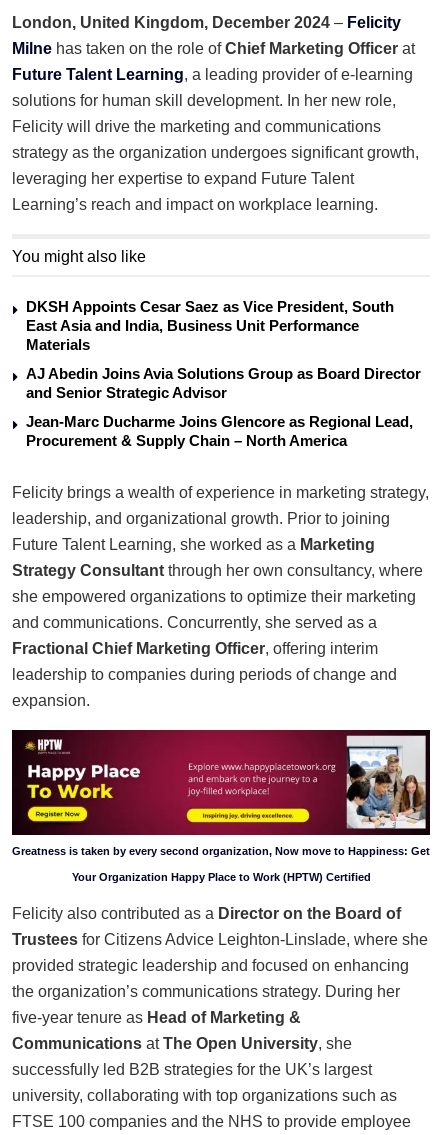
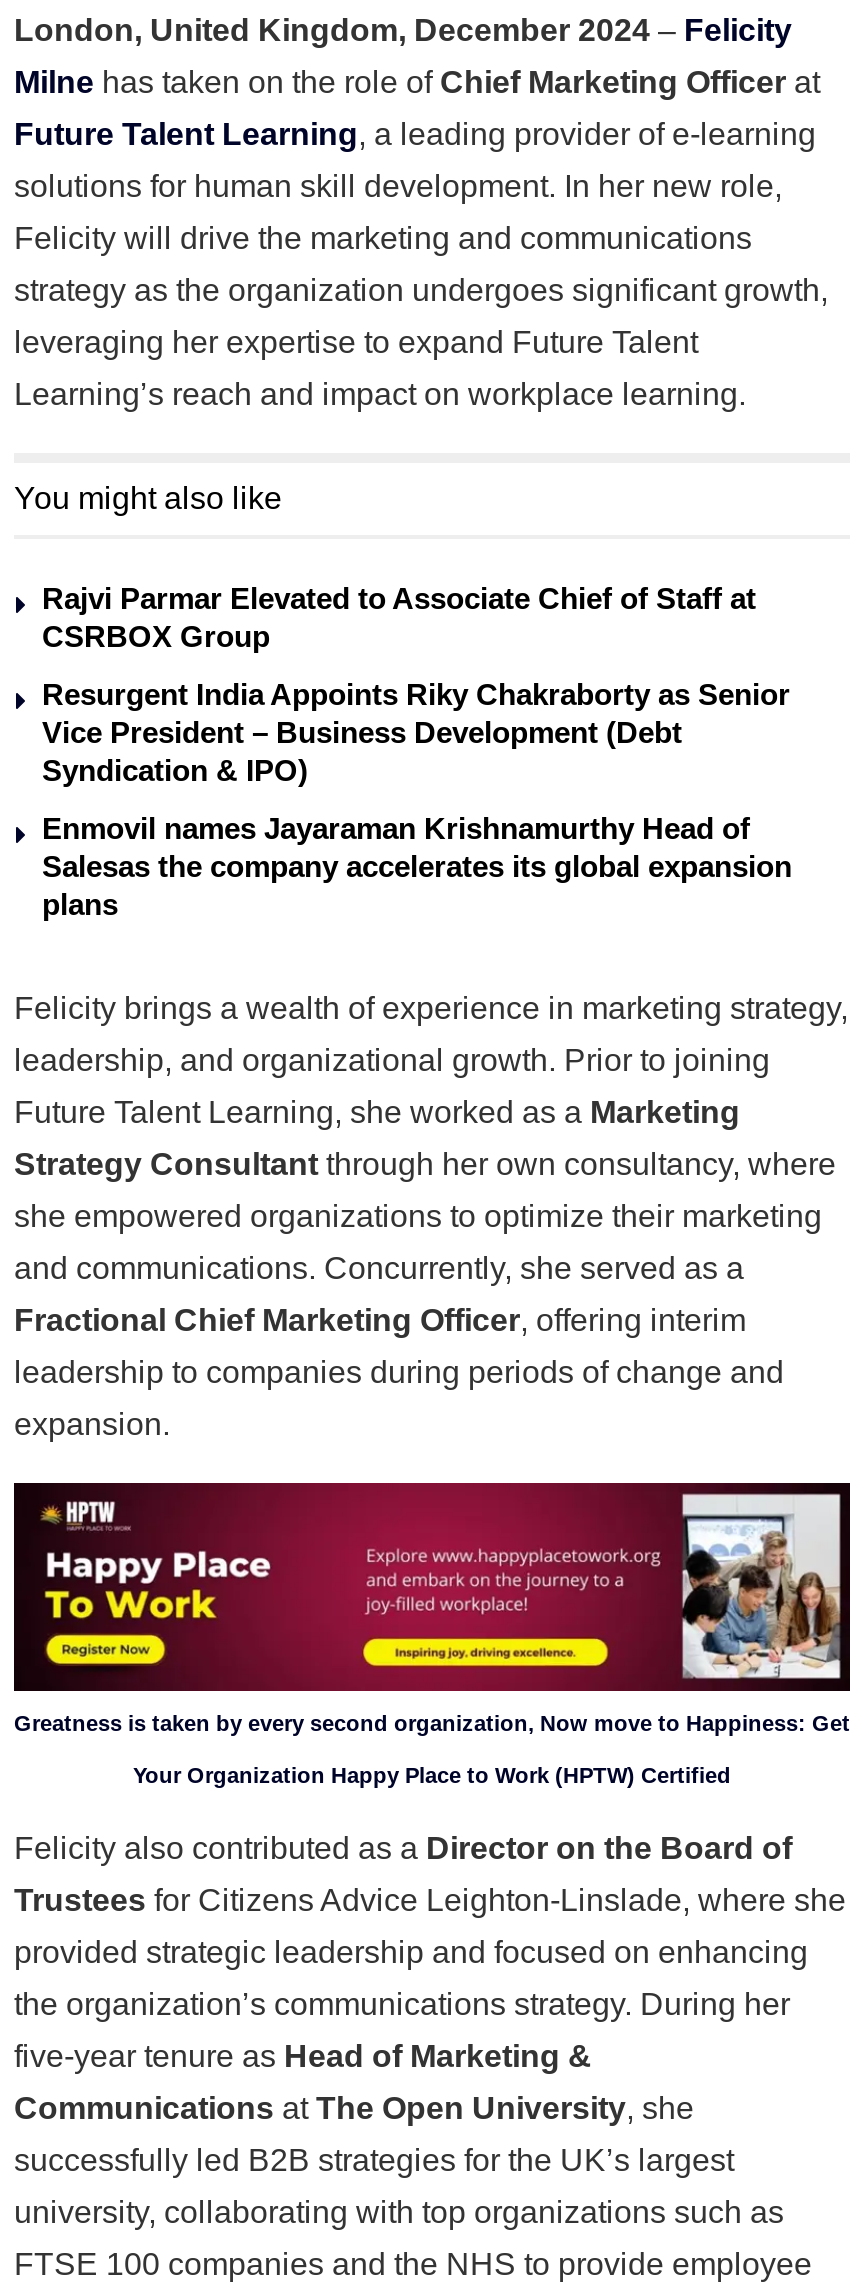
[26,298,394,353] DKSH Appoints Cesar Saez as Vice President, South | East Asia and India, Business Unit Performance | Materials -> [42,581,756,653] Rajvi Parmar Elevated to Associate Chief of Staff at | CSRBOX Group
[26,365,421,401] AJ Abedin Joins Avia Solutions Group as Board Director | and Senior Strategic Advisor -> [42,677,790,787] Resurgent India Appoints Riky Chakraborty as Senior | Vice President – Business Development (Debt | Syndication & IPO)
[26,413,413,449] Jean-Marc Ducharme Joins Glencore as Regional Lead, | Procurement & Supply Chain – North America -> [42,811,792,921] Enmovil names Jayaraman Krishnamurthy Head of | Salesas the company accelerates its global expansion | plans

